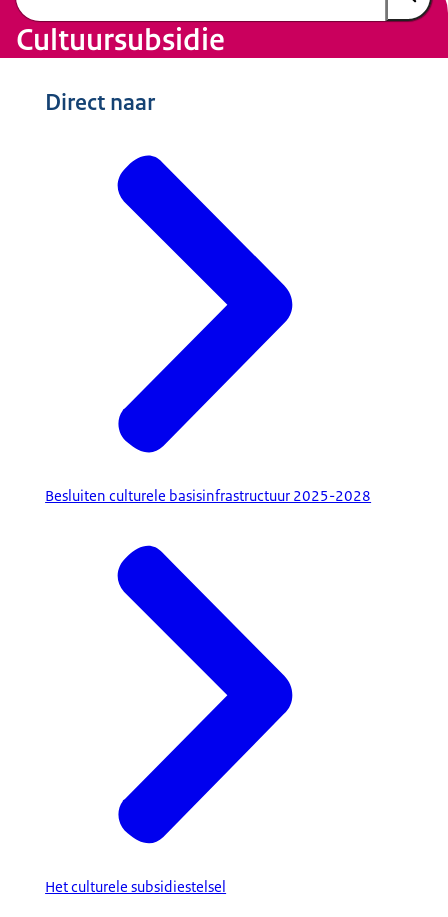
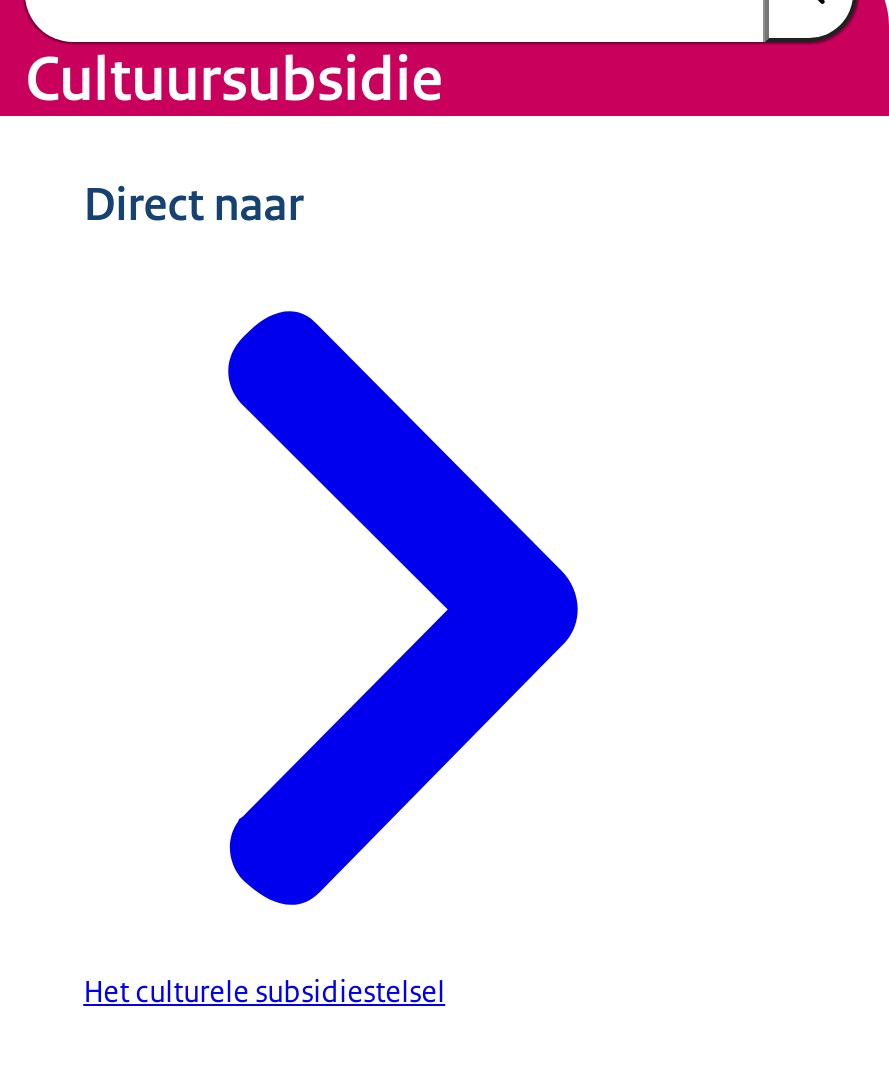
[45,486,371,506] Besluiten culturele basisinfrastructuur 2025-2028 -> none

